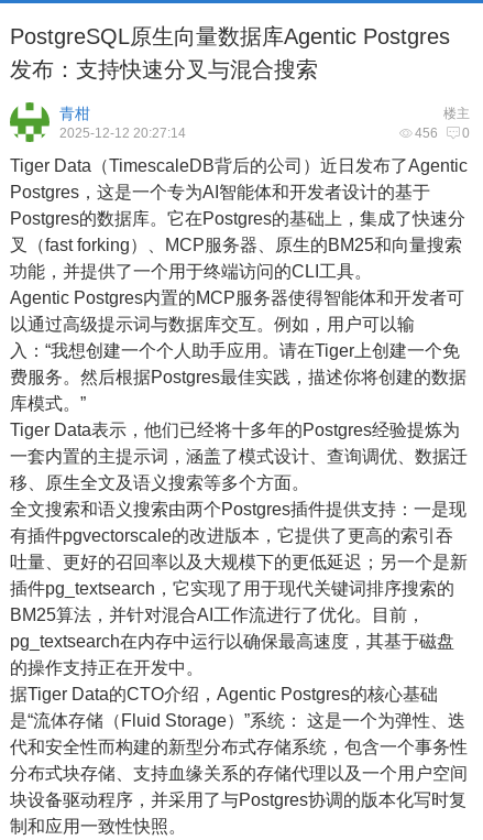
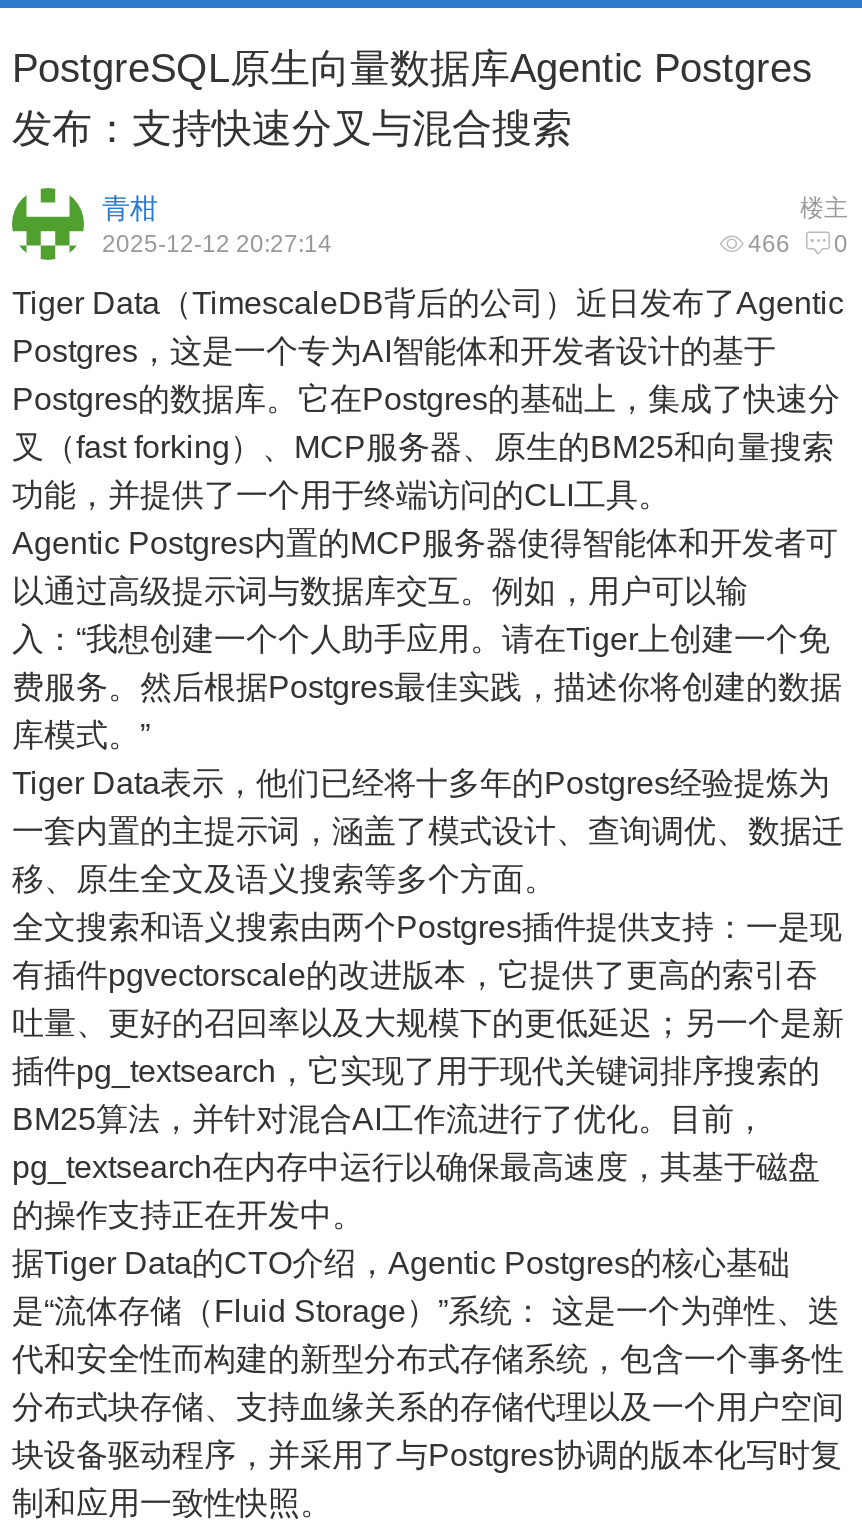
[415,126,470,141] 456 0 -> [748,230,848,258] 466 0

